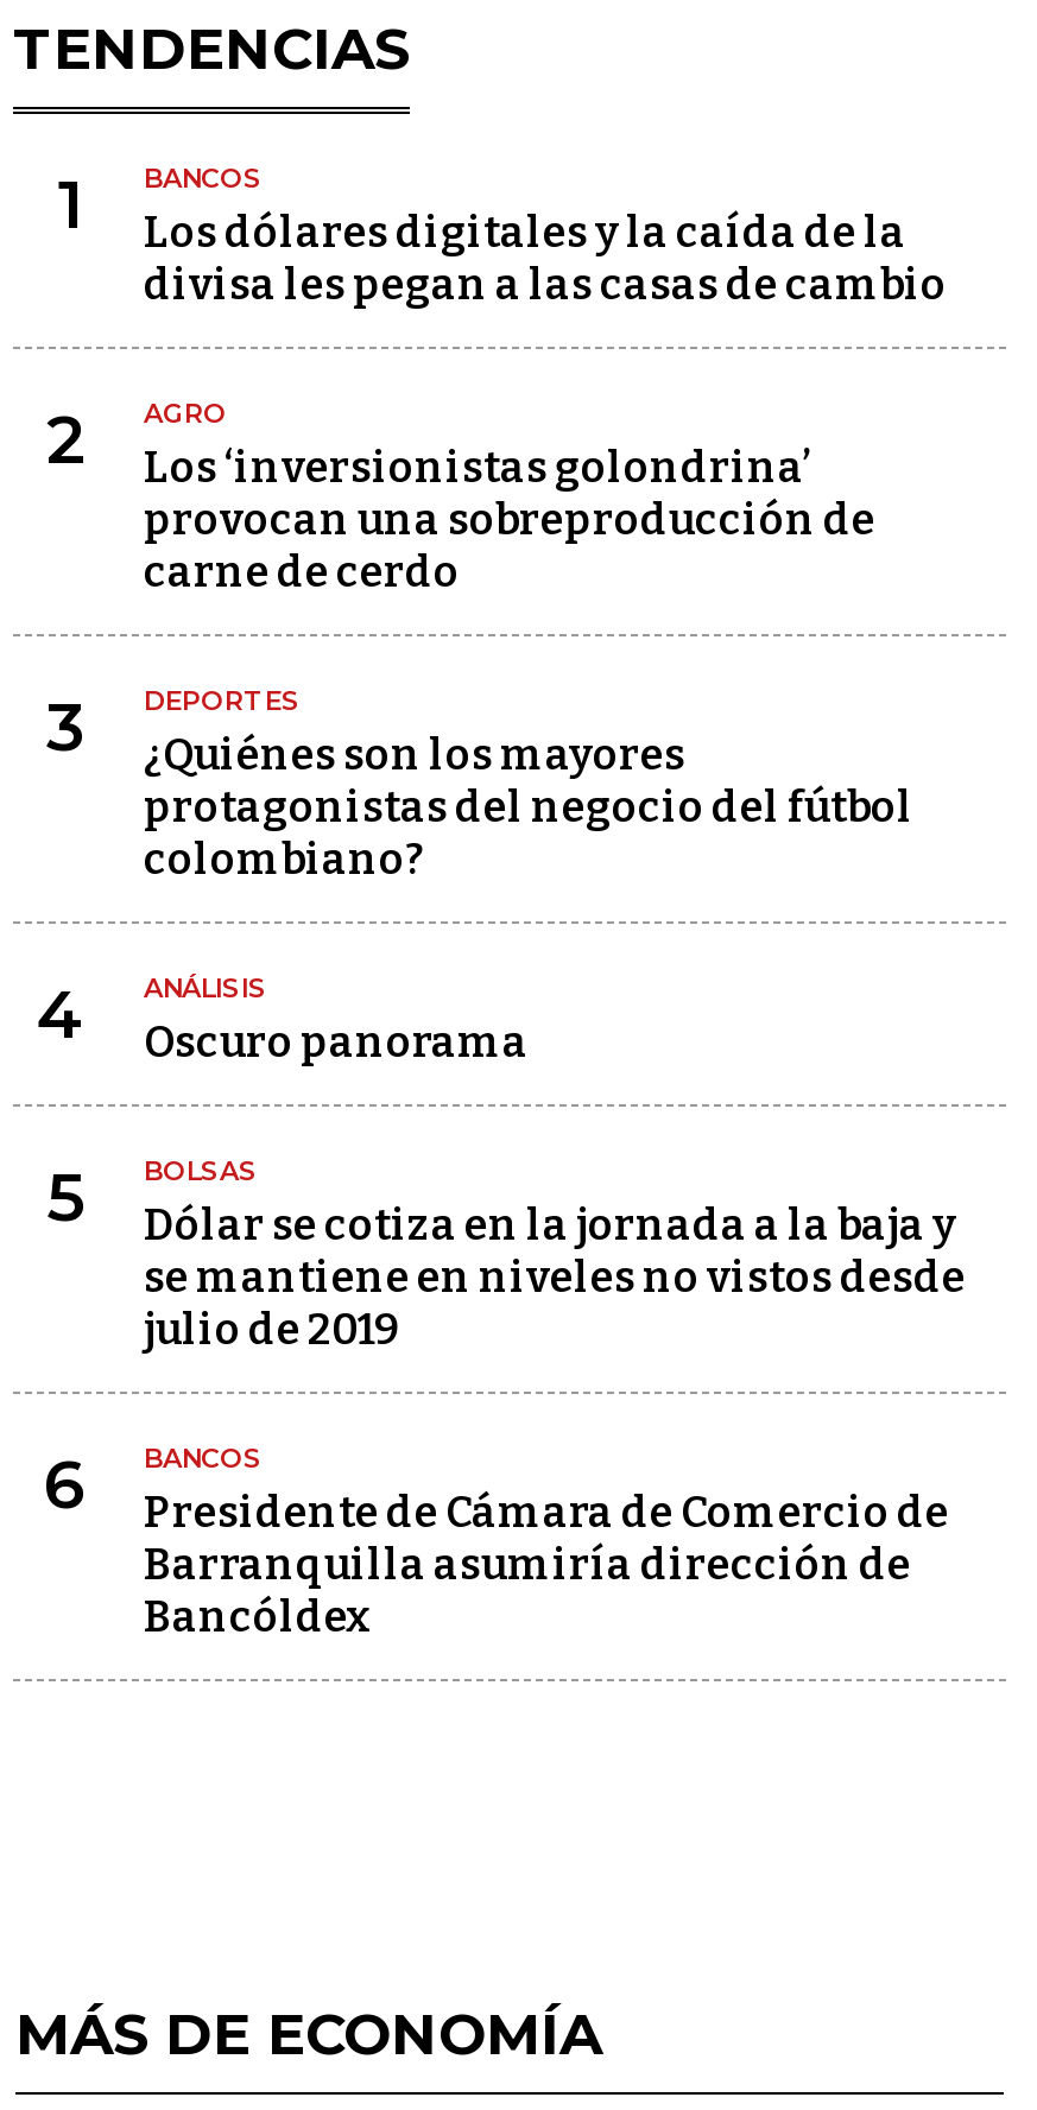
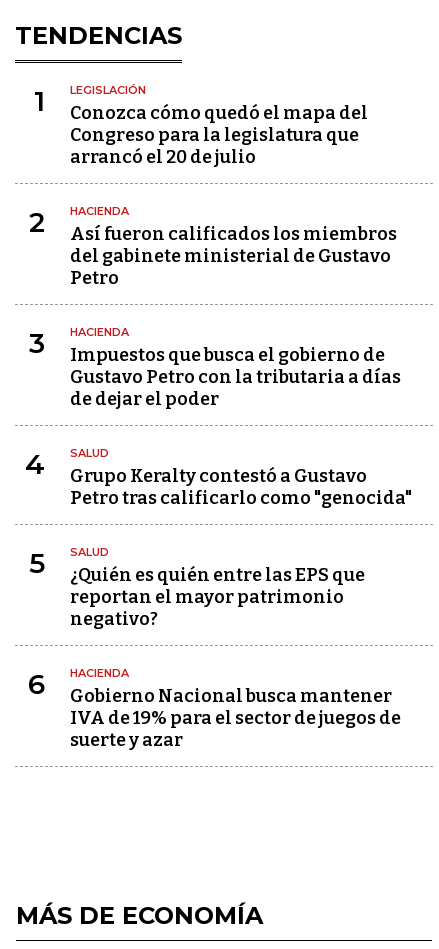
[144,161,947,311] BANCOS | Los dólares digitales y la caída de la | divisa les pegan a las casas de cambio -> [70,83,368,168] LEGISLACIÓN | Conozca cómo quedó el mapa del | Congreso para la legislatura que | arrancó el 20 de julio
[144,397,875,598] AGRO | Los ‘inversionistas golondrina’ | provocan una sobreproducción de | carne de cerdo -> [70,204,397,289] HACIENDA | Así fueron calificados los miembros | del gabinete ministerial de Gustavo | Petro
[144,684,913,886] DEPORTES | ¿Quiénes son los mayores | protagonistas del negocio del fútbol | colombiano? -> [70,325,401,410] HACIENDA | Impuestos que busca el gobierno de | Gustavo Petro con la tributaria a días | de dejar el poder
[144,971,529,1069] ANÁLISIS | Oscuro panorama -> [70,446,412,509] SALUD | Grupo Keralty contestó a Gustavo | Petro tras calificarlo como "genocida"
[144,1154,966,1356] BOLSAS | Dólar se cotiza en la jornada a la baja y | se mantiene en niveles no vistos desde | julio de 2019 -> [70,545,365,630] SALUD | ¿Quién es quién entre las EPS que | reportan el mayor patrimonio | negativo?
[144,1441,949,1643] BANCOS | Presidente de Cámara de Comercio de | Barranquilla asumiría dirección de | Bancóldex -> [70,666,401,751] HACIENDA | Gobierno Nacional busca mantener | IVA de 19% para el sector de juegos de | suerte y azar

